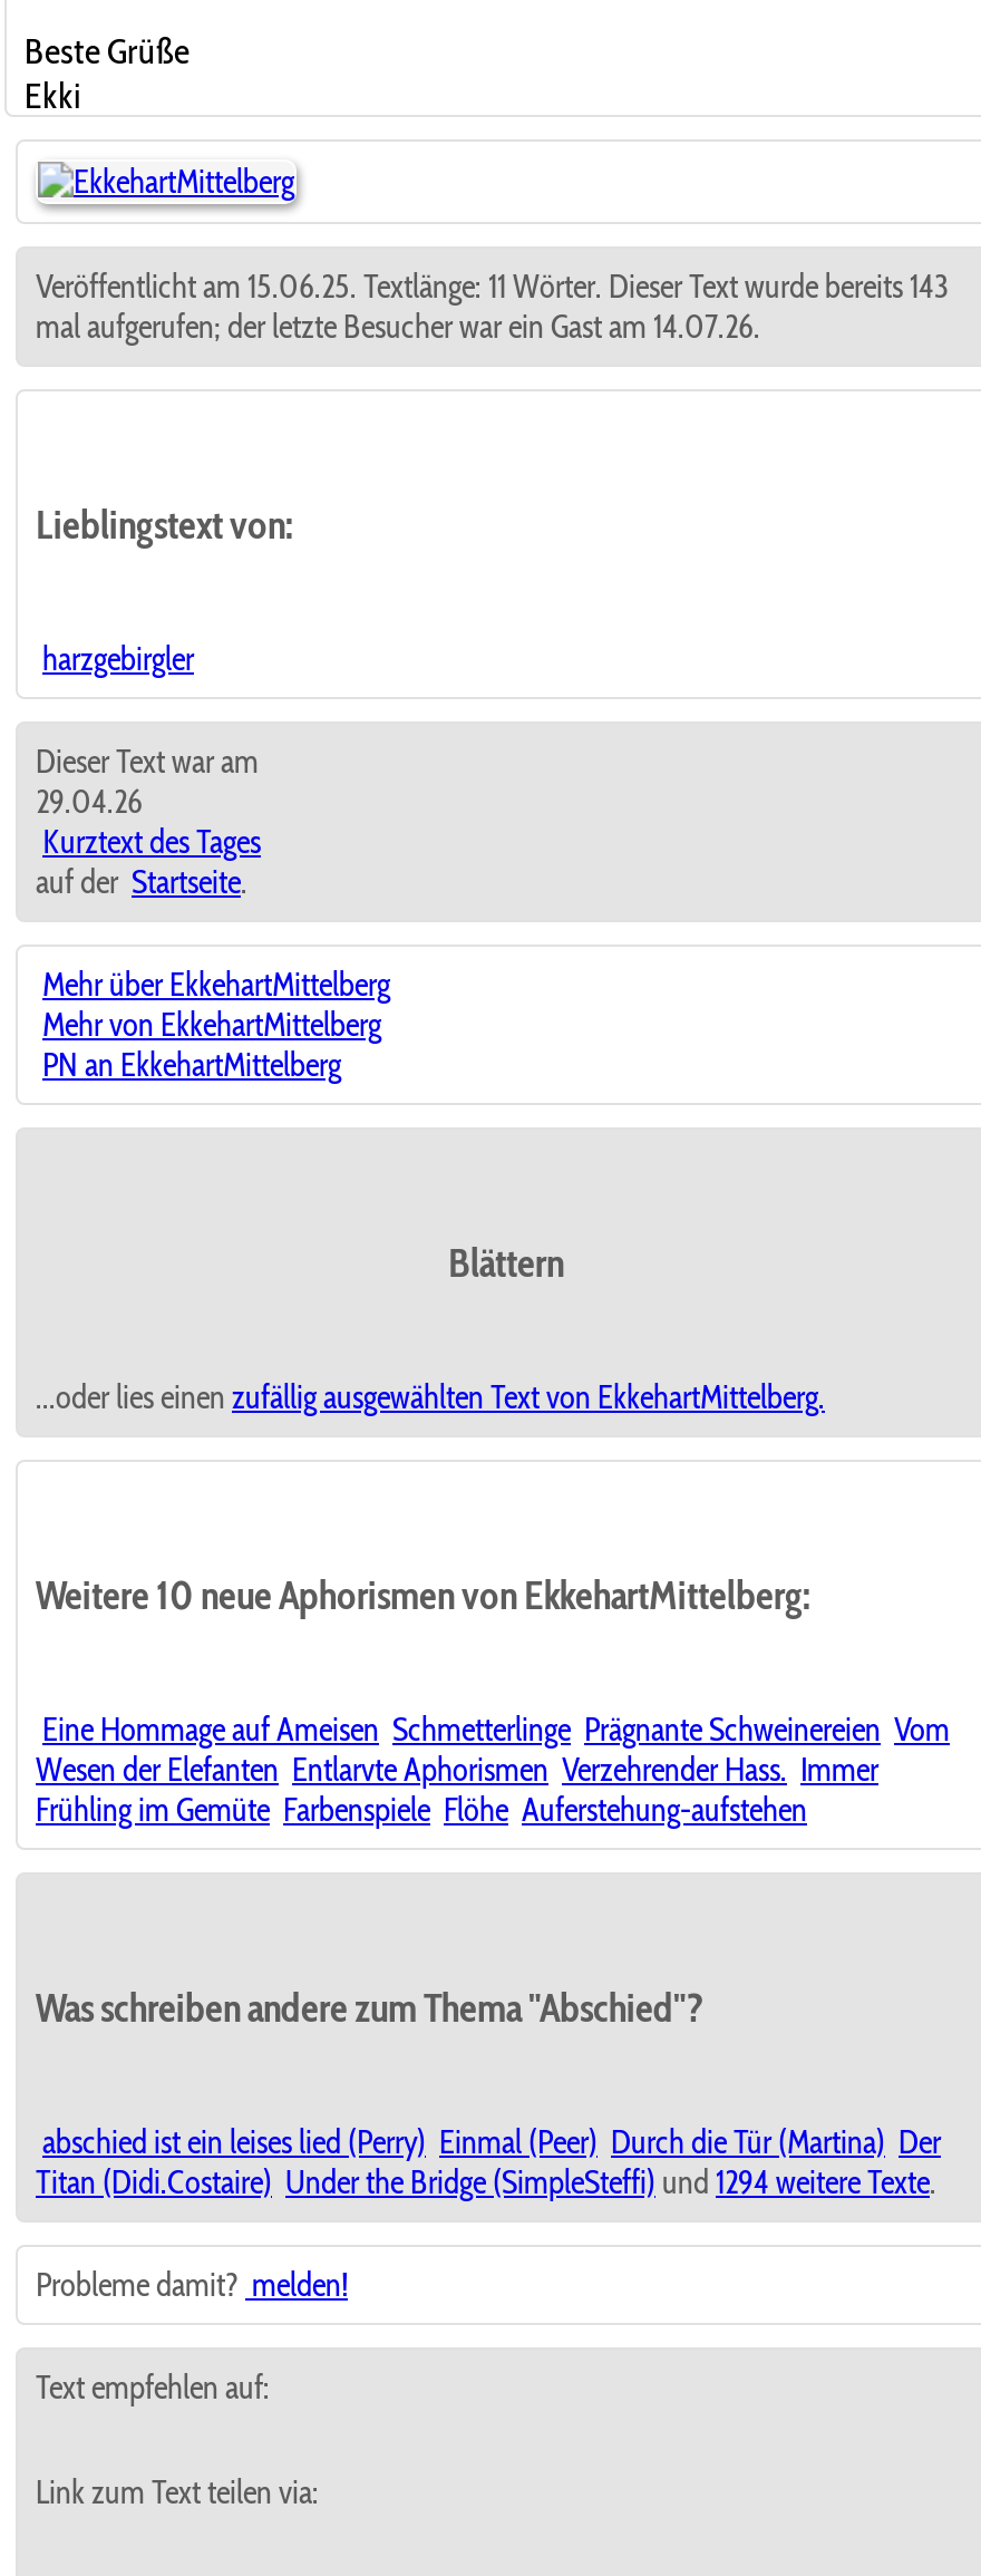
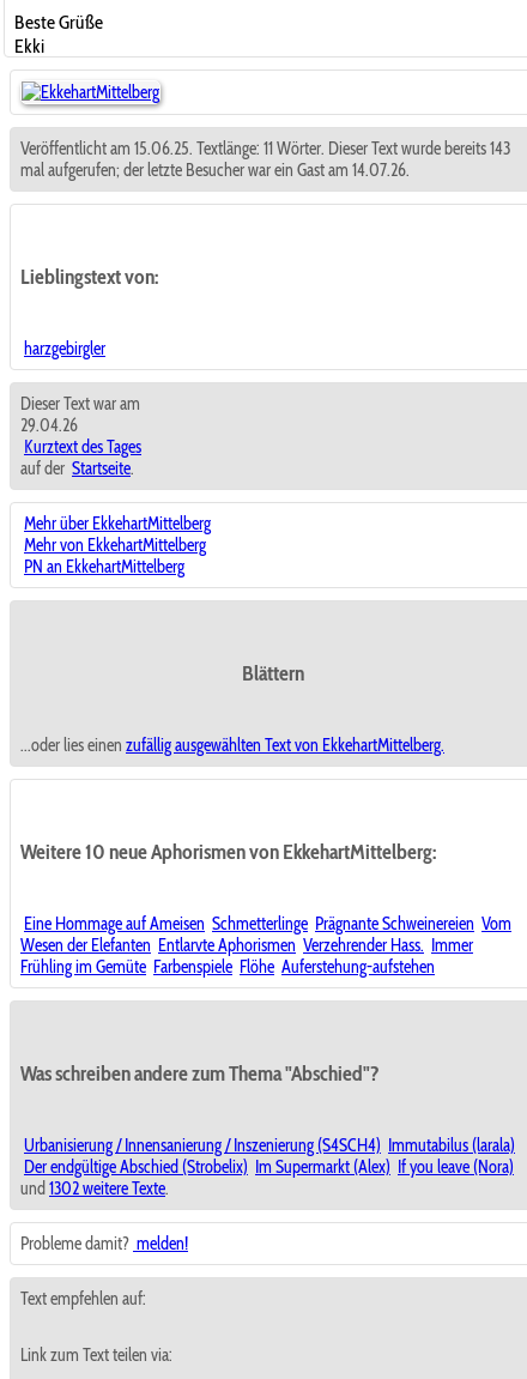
[36,2123,941,2203] abschied ist ein leises lied (Perry) Einmal (Peer) Durch die Tür (Martina) Der | Titan (Didi.Costaire) Under the Bridge (SimpleSteffi) und 1294 weitere Texte. -> [20,1135,515,1200] Urbanisierung / Innensanierung / Inszenierung (S4SCH4) Immutabilus (larala) | Der endgültige Abschied (Strobelix) Im Supermarkt (Alex) If you leave (Nora) | und 1302 weitere Texte.

